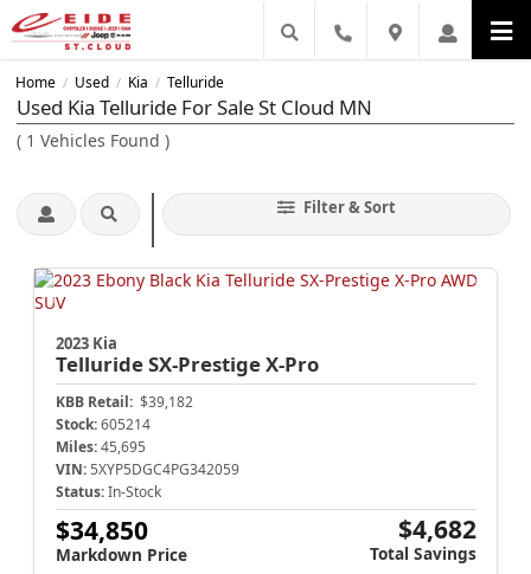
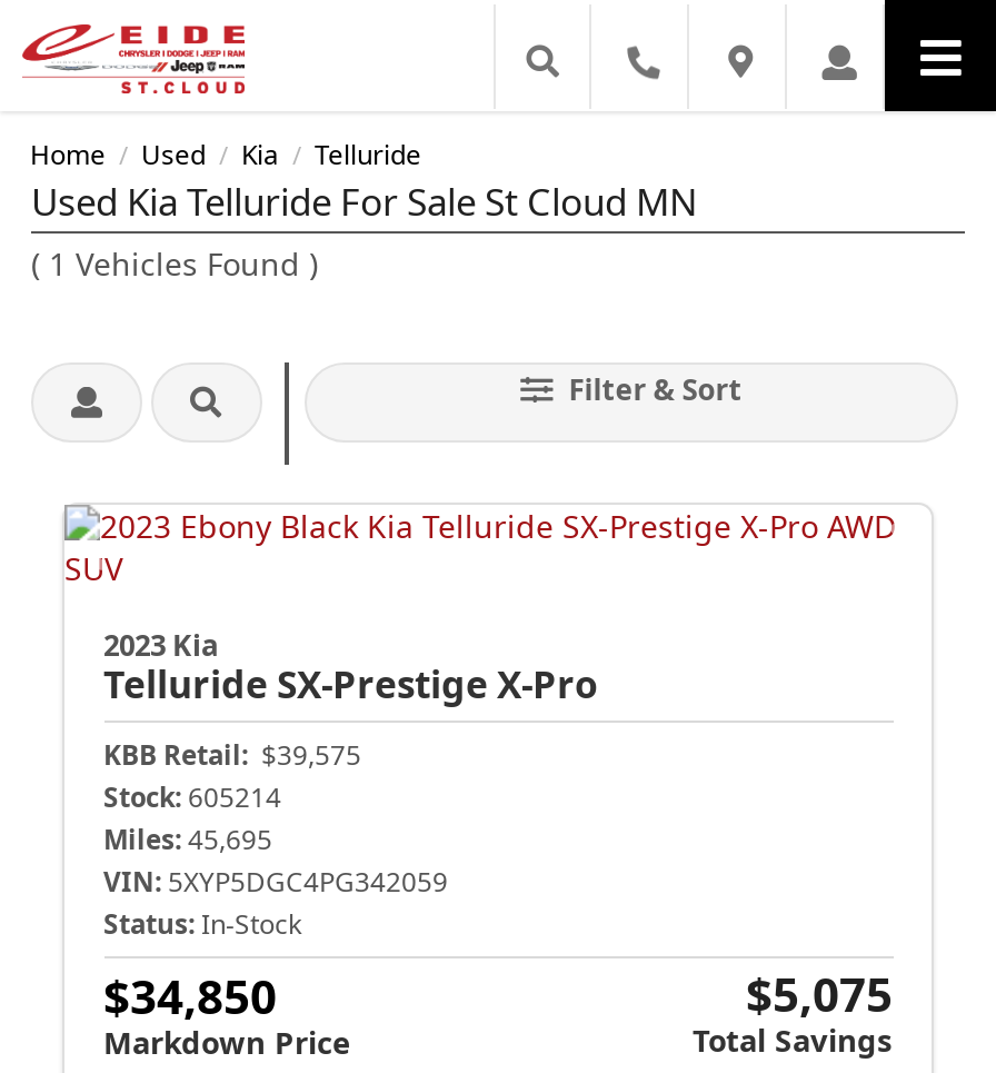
[55,391,193,411] KBB Retail: $39,182 -> [103,735,361,773] KBB Retail: $39,575
[398,512,476,545] $4,682 -> [746,962,893,1024] $5,075

